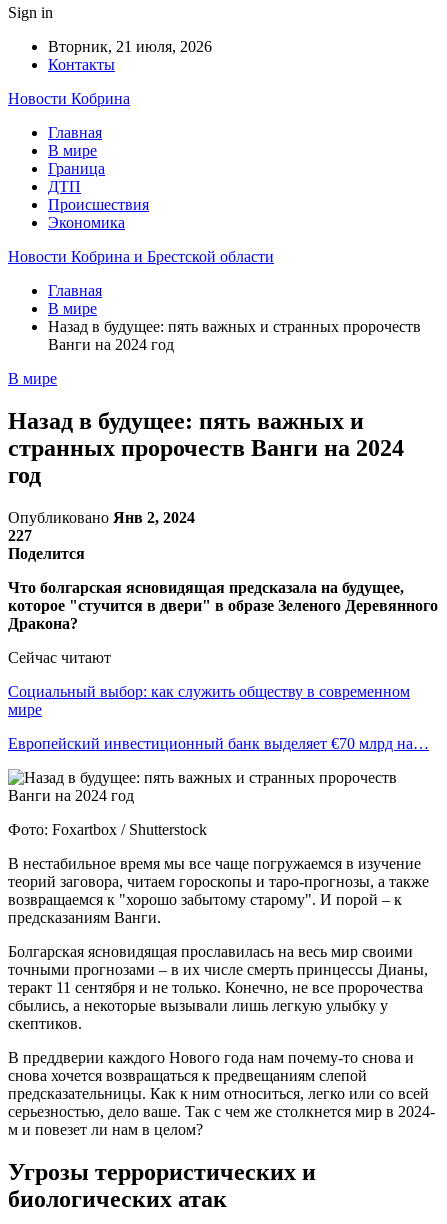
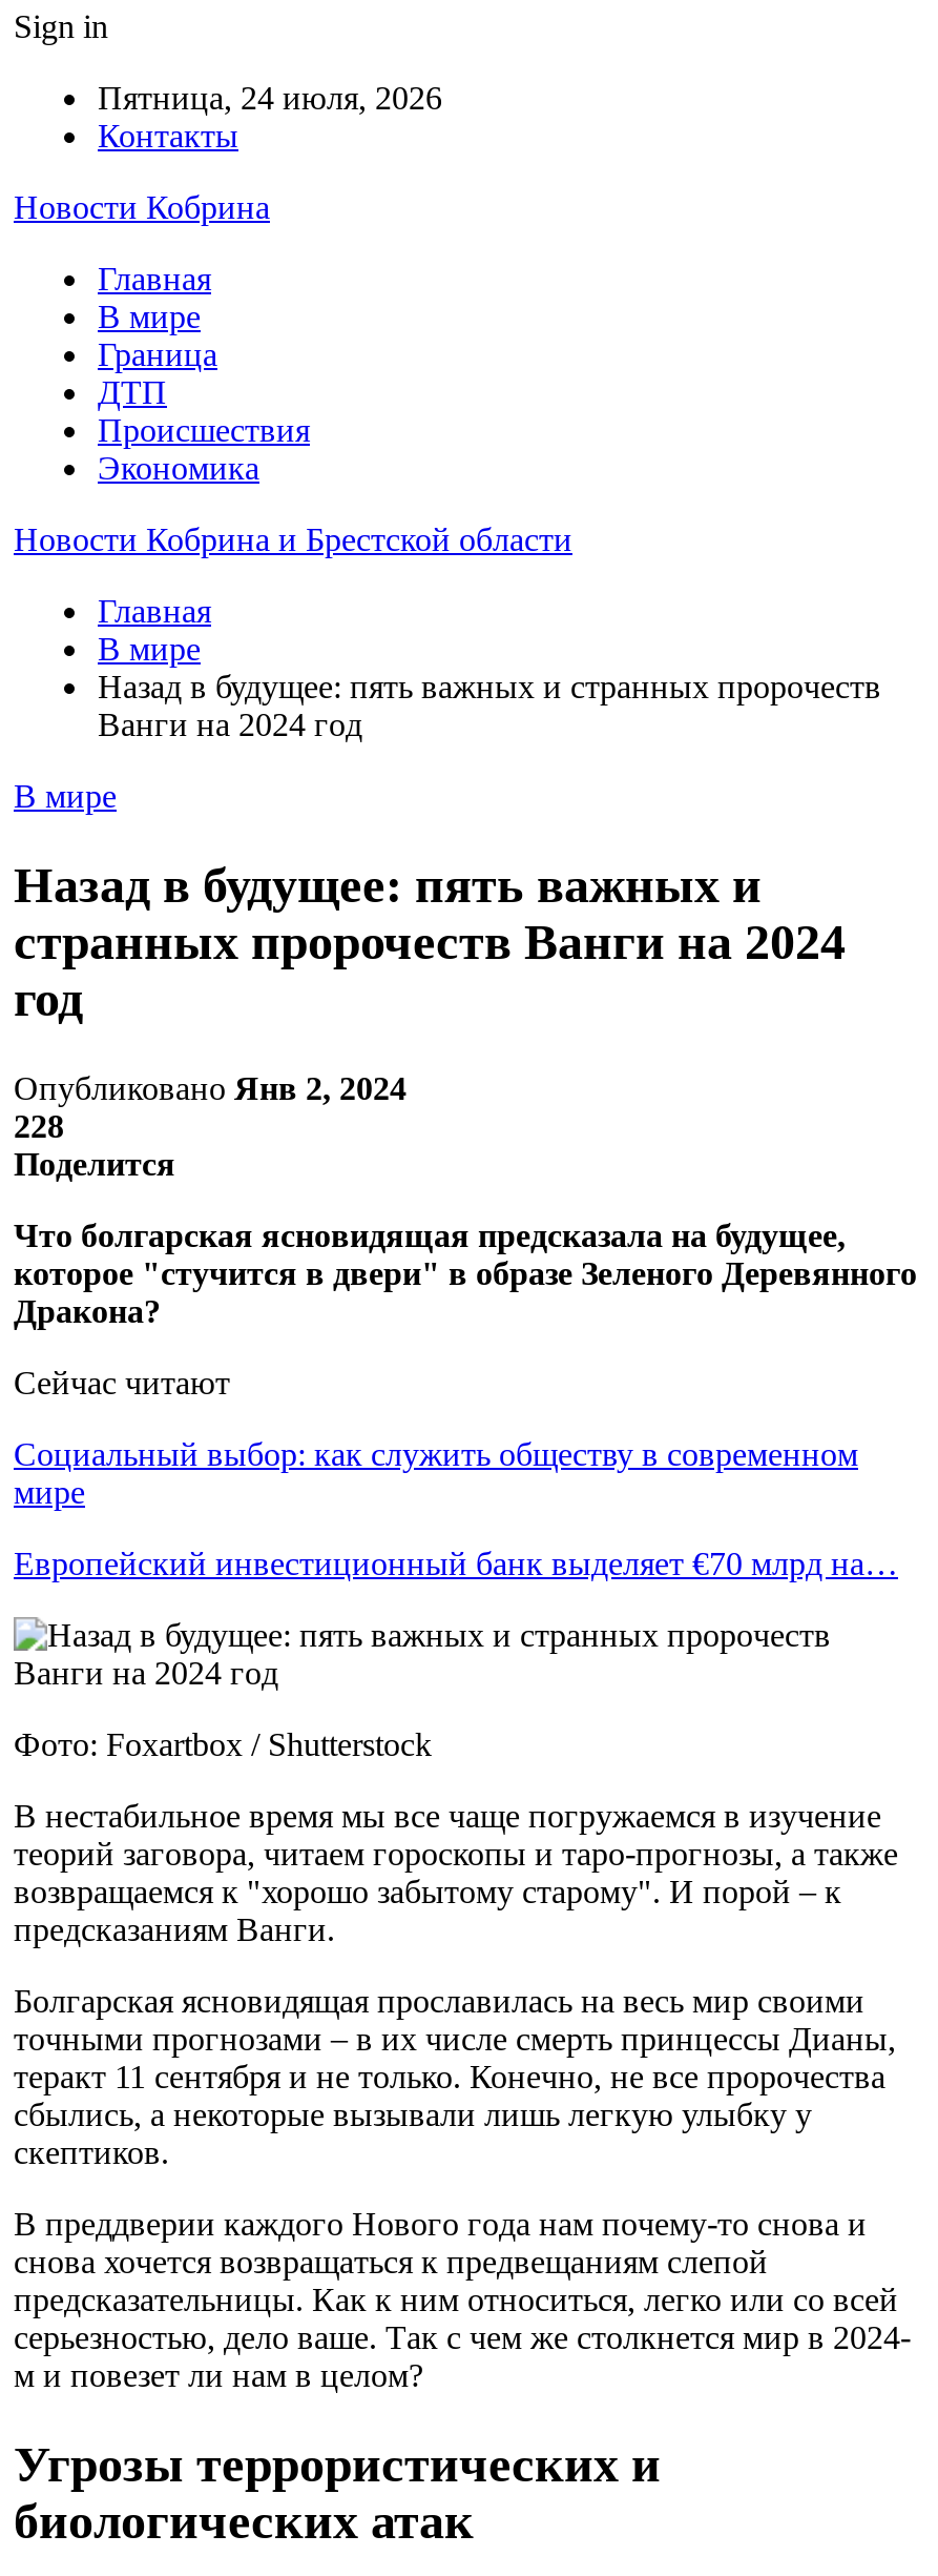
[48,38,212,55] Вторник, 21 июля, 2026 -> [98,80,442,116] Пятница, 24 июля, 2026
[8,527,32,544] 227 -> [14,1108,64,1144] 228

